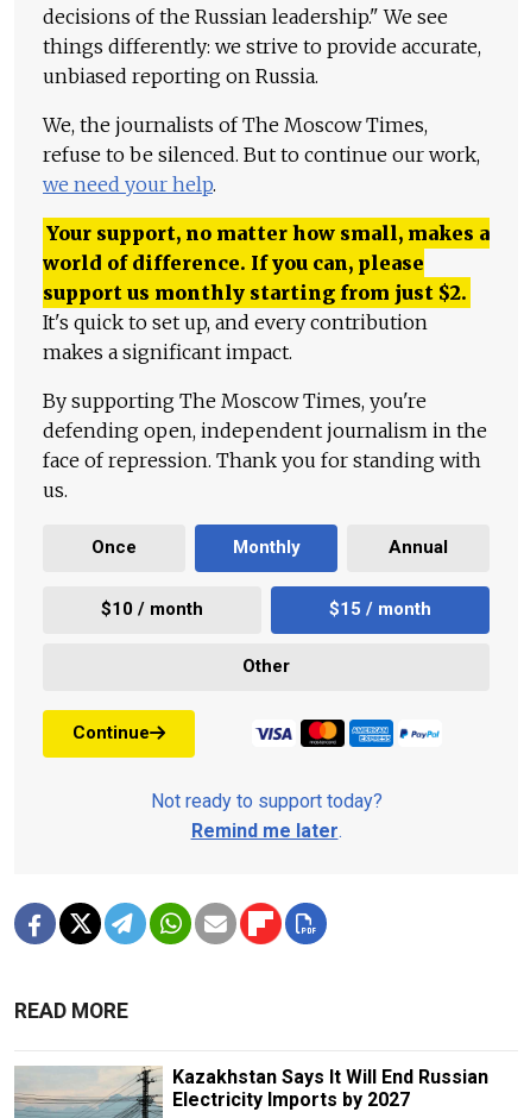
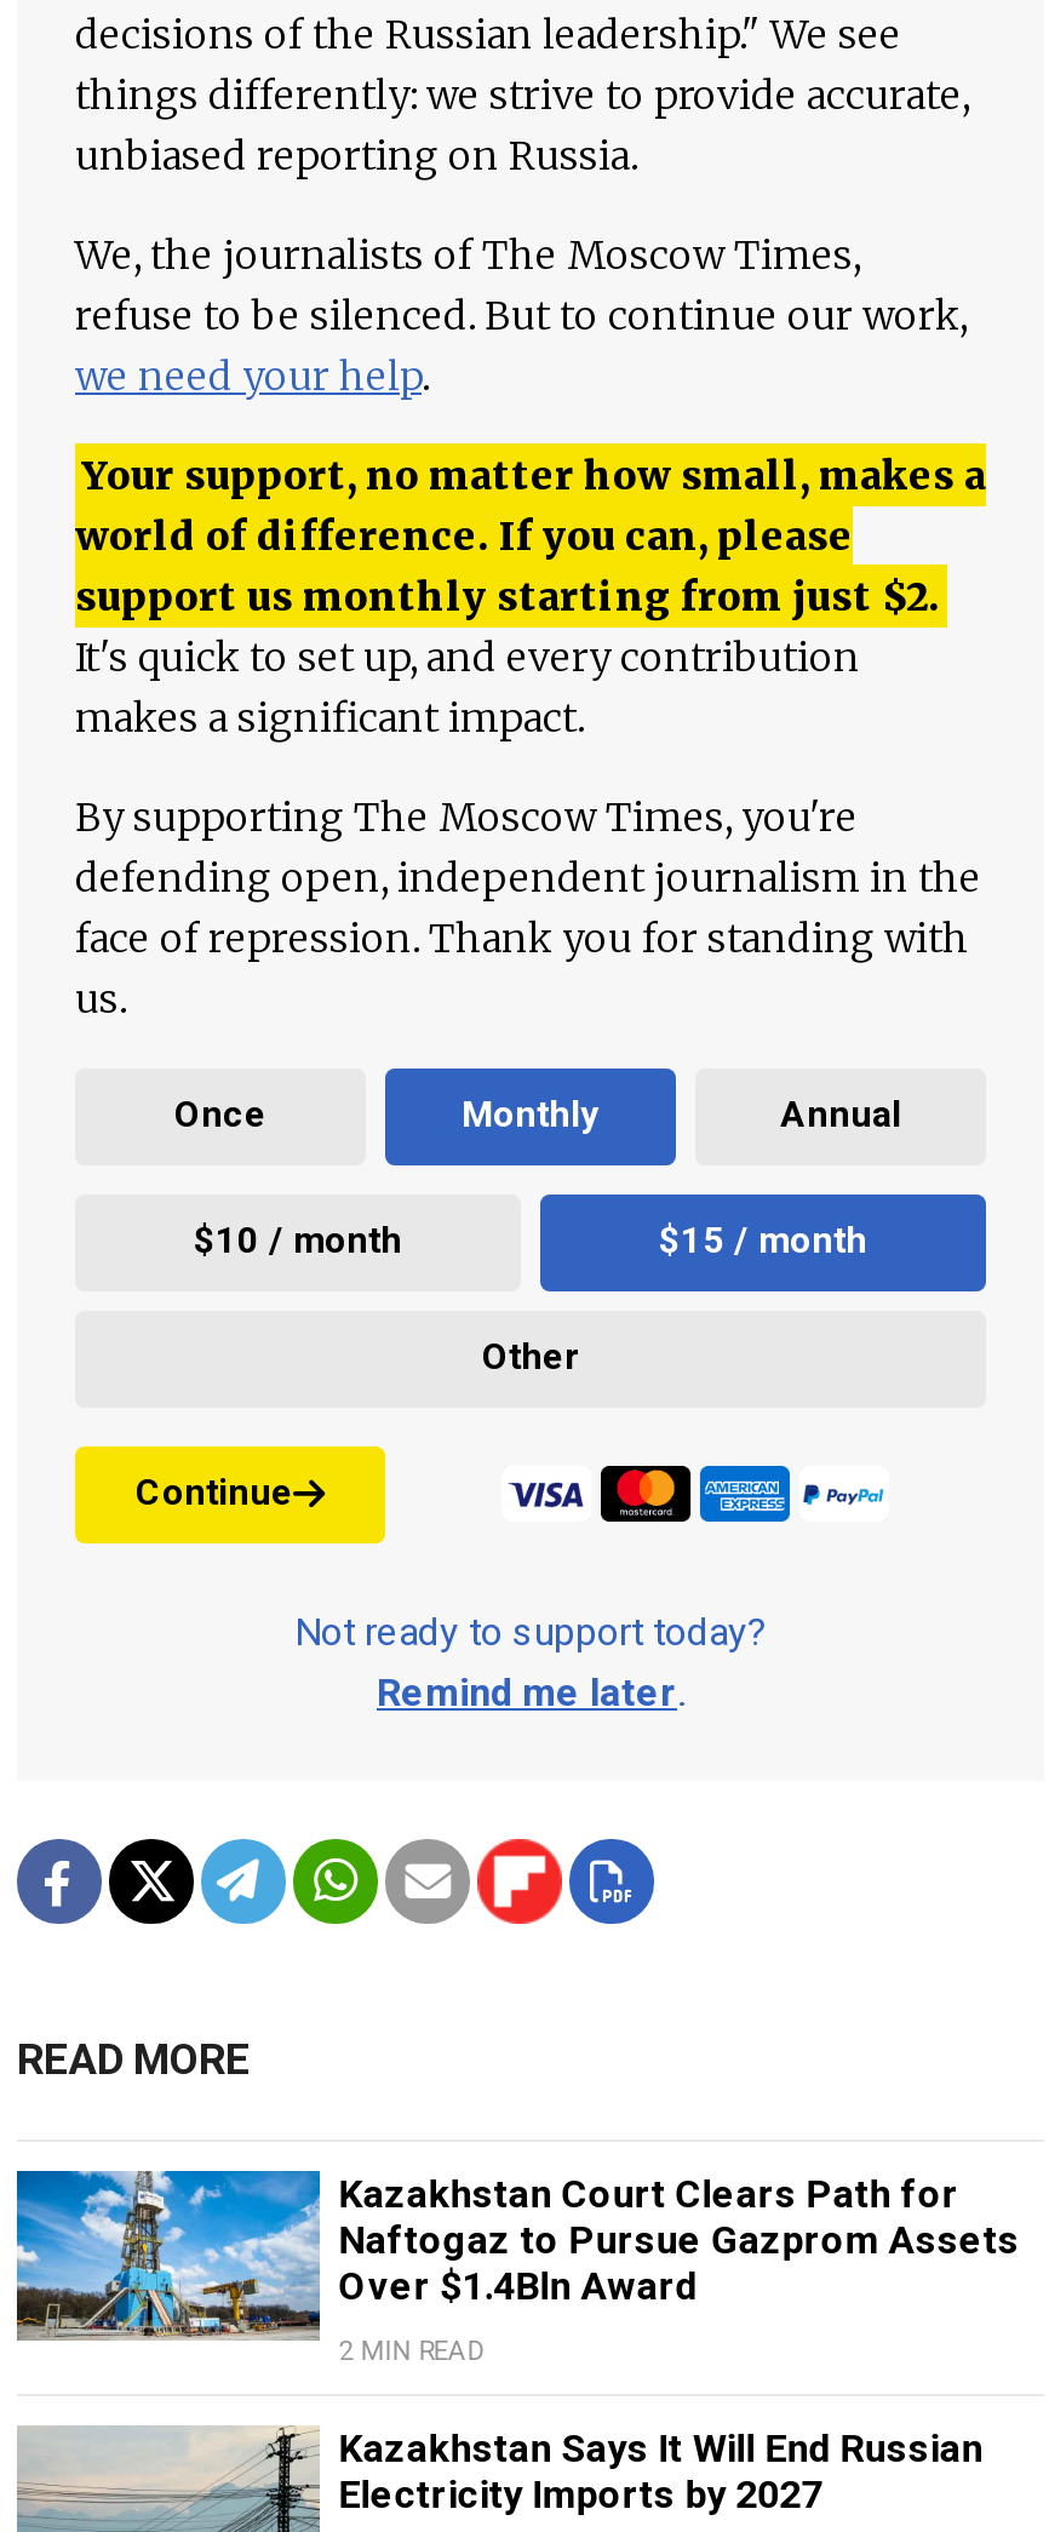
none -> [15,2169,1019,2367] [image] | Kazakhstan Court Clears Path for | Naftogaz to Pursue Gazprom Assets | Over $1.4Bln Award | 2 MIN READ

